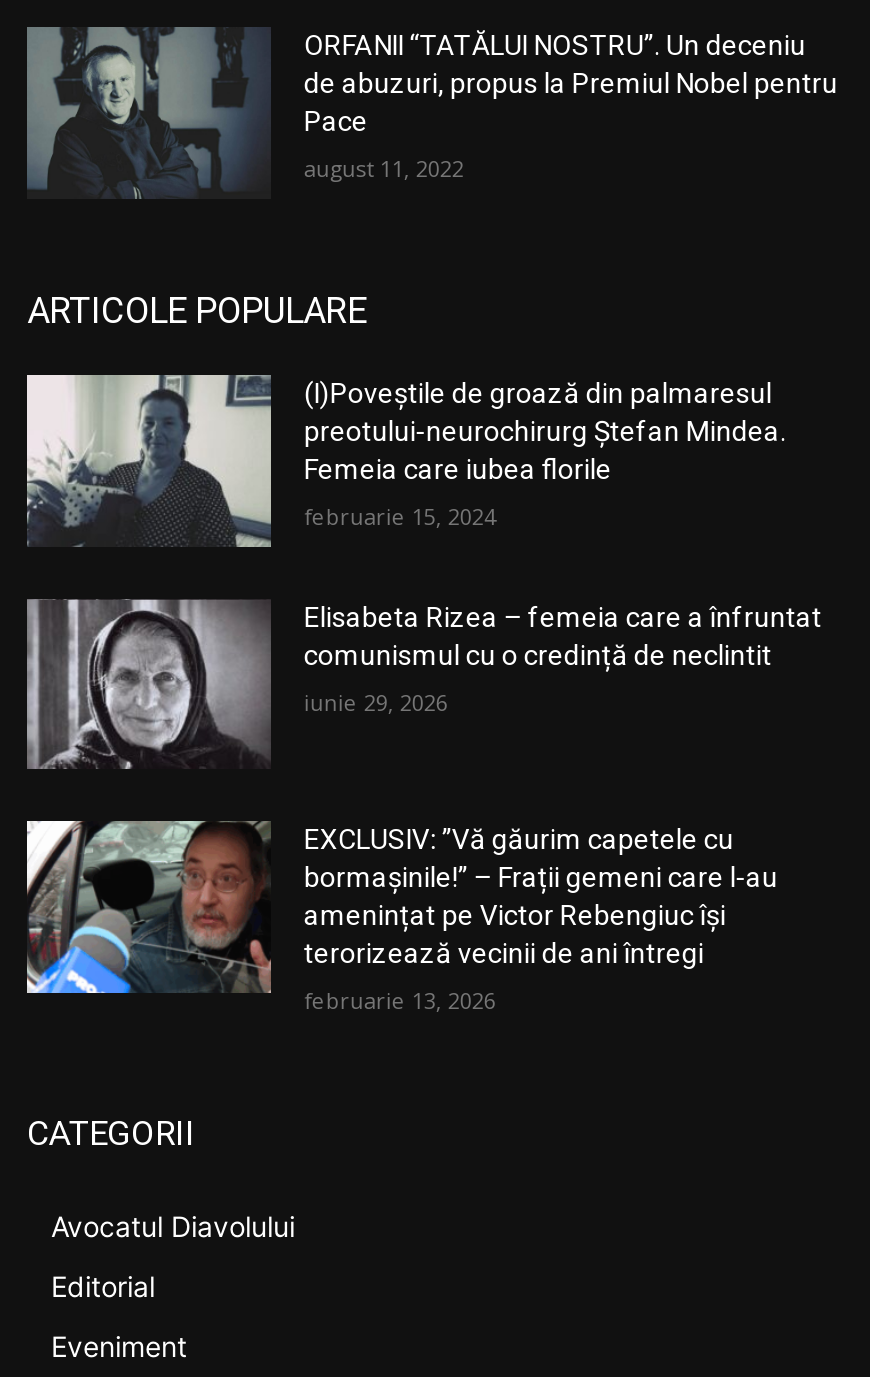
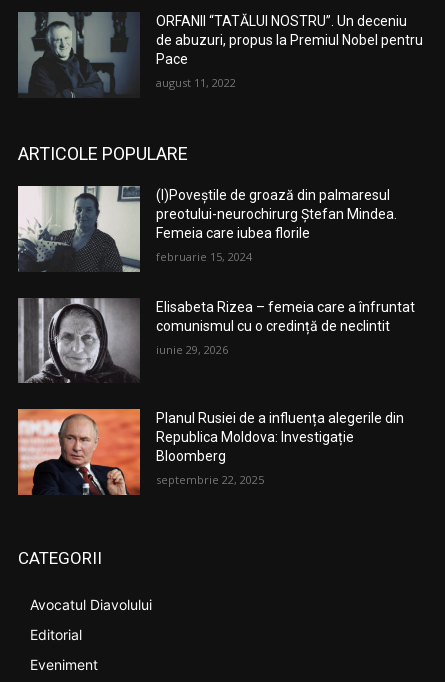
[25,819,778,997] [image] | EXCLUSIV: ”Vă găurim capetele cu | bormașinile!” – Frații gemeni care l-au | amenințat pe Victor Rebengiuc își | terorizează vecinii de ani întregi -> [17,408,404,496] [image] | Planul Rusiei de a influența alegerile din | Republica Moldova: Investigație | Bloomberg
[304,986,496,1016] februarie 13, 2026 -> [156,472,264,487] septembrie 22, 2025

